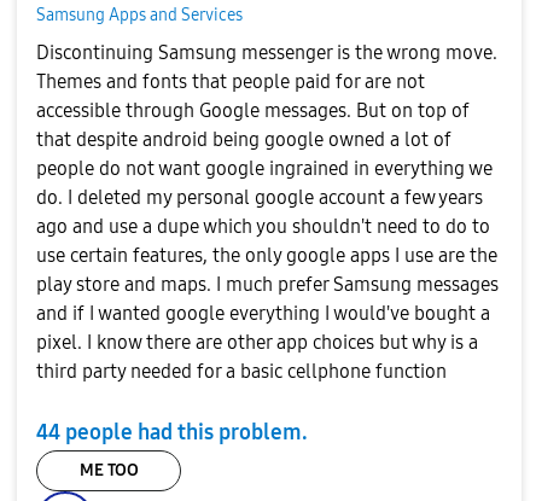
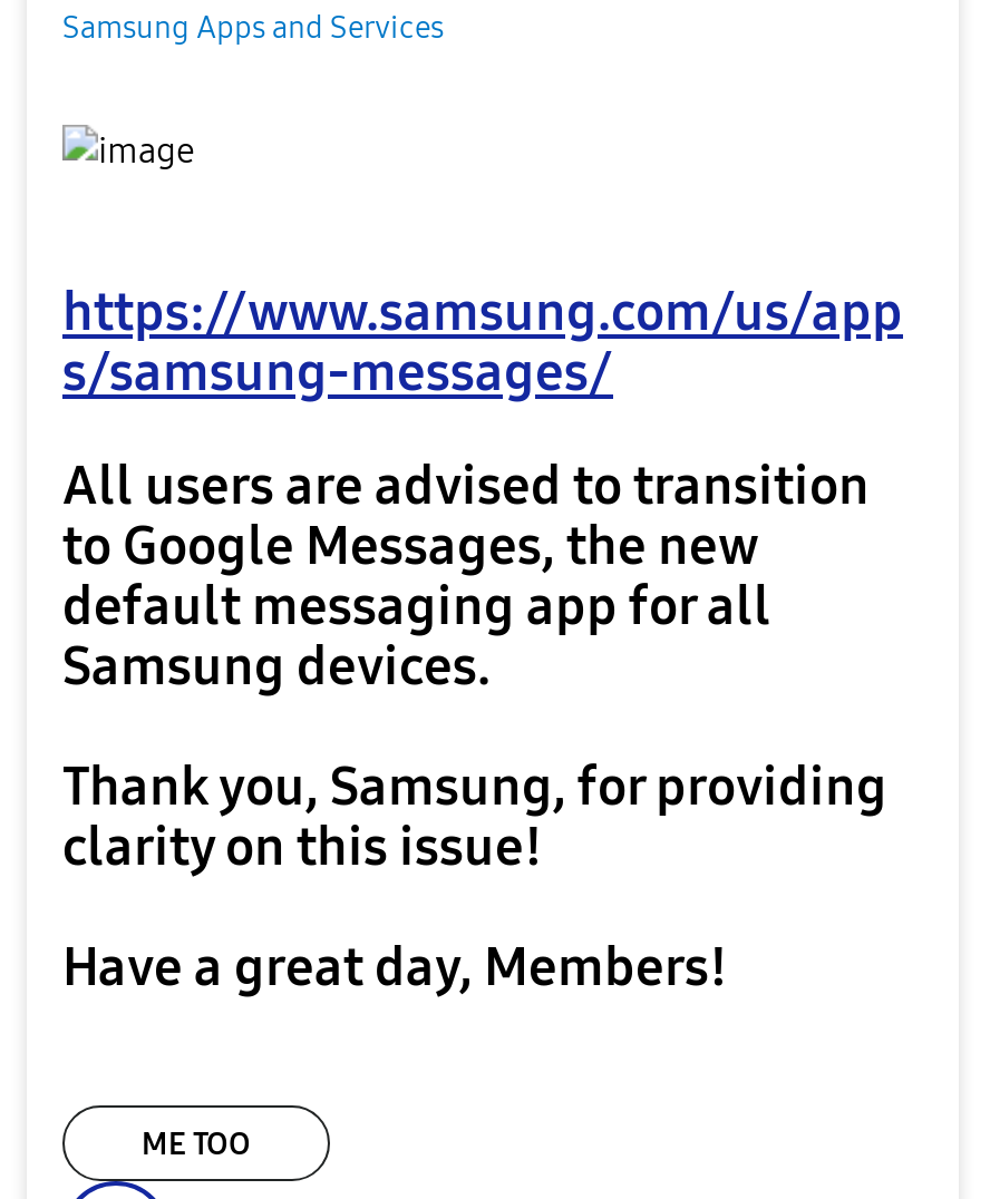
[36,41,499,445] Discontinuing Samsung messenger is the wrong move. | Themes and fonts that people paid for are not | accessible through Google messages. But on top of | that despite android being google owned a lot of | people do not want google ingrained in everything we | do. I deleted my personal google account a few years | ago and use a dupe which you shouldn't need to do to | use certain features, the only google apps I use are the | play store and maps. I much prefer Samsung messages | and if I wanted google everything I would've bought a | pixel. I know there are other app choices but why is a | third party needed for a basic cellphone function | 44 people had this problem. -> [62,281,903,998] https://www.samsung.com/us/app | s/samsung-messages/ | All users are advised to transition | to Google Messages, the new | default messaging app for all | Samsung devices. | Thank you, Samsung, for providing | clarity on this issue! | Have a great day, Members!

